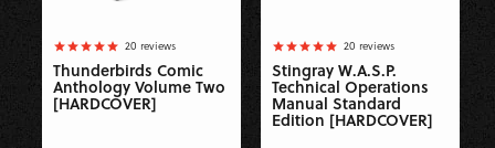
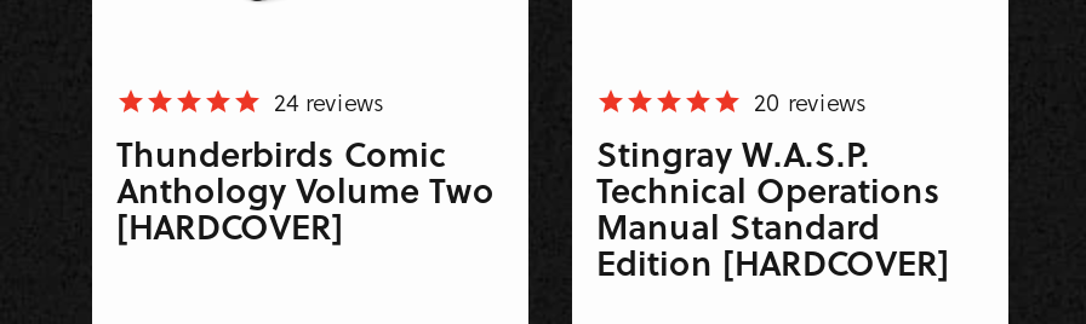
[125,39,176,53] 20 reviews -> [274,85,383,119] 24 reviews

